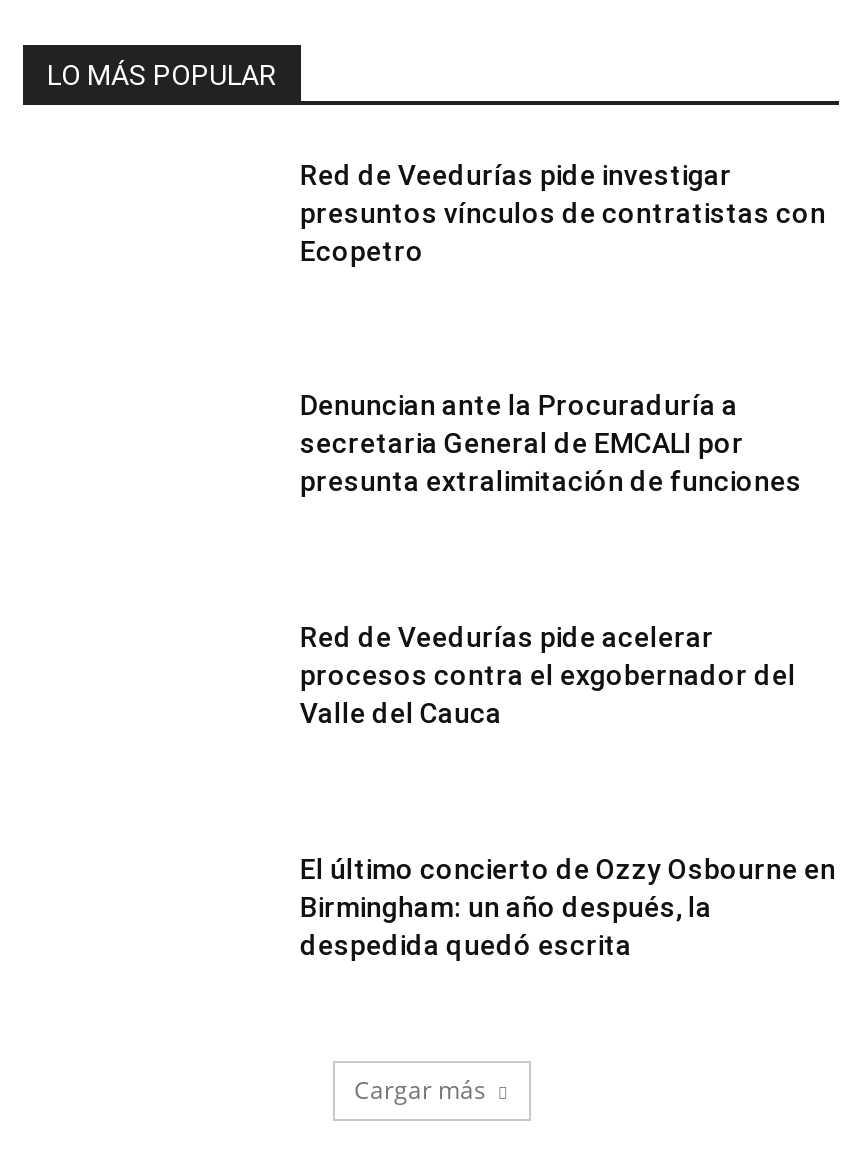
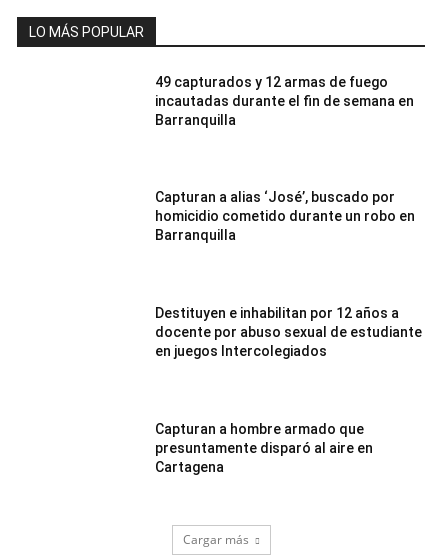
[300,158,826,266] Red de Veedurías pide investigar | presuntos vínculos de contratistas con | Ecopetro -> [155,74,414,128] 49 capturados y 12 armas de fuego | incautadas durante el fin de semana en | Barranquilla
[300,389,802,497] Denuncian ante la Procuraduría a | secretaria General de EMCALI por | presunta extralimitación de funciones -> [155,189,415,243] Capturan a alias ‘José’, buscado por | homicidio cometido durante un robo en | Barranquilla
[300,621,796,729] Red de Veedurías pide acelerar | procesos contra el exgobernador del | Valle del Cauca -> [155,305,422,359] Destituyen e inhabilitan por 12 años a | docente por abuso sexual de estudiante | en juegos Intercolegiados
[300,852,836,960] El último concierto de Ozzy Osbourne en | Birmingham: un año después, la | despedida quedó escrita -> [155,421,373,475] Capturan a hombre armado que | presuntamente disparó al aire en | Cartagena

